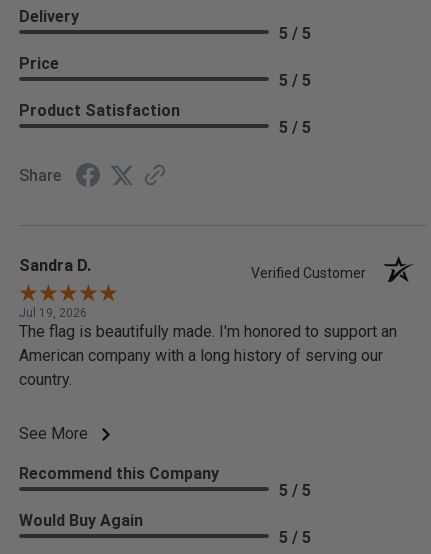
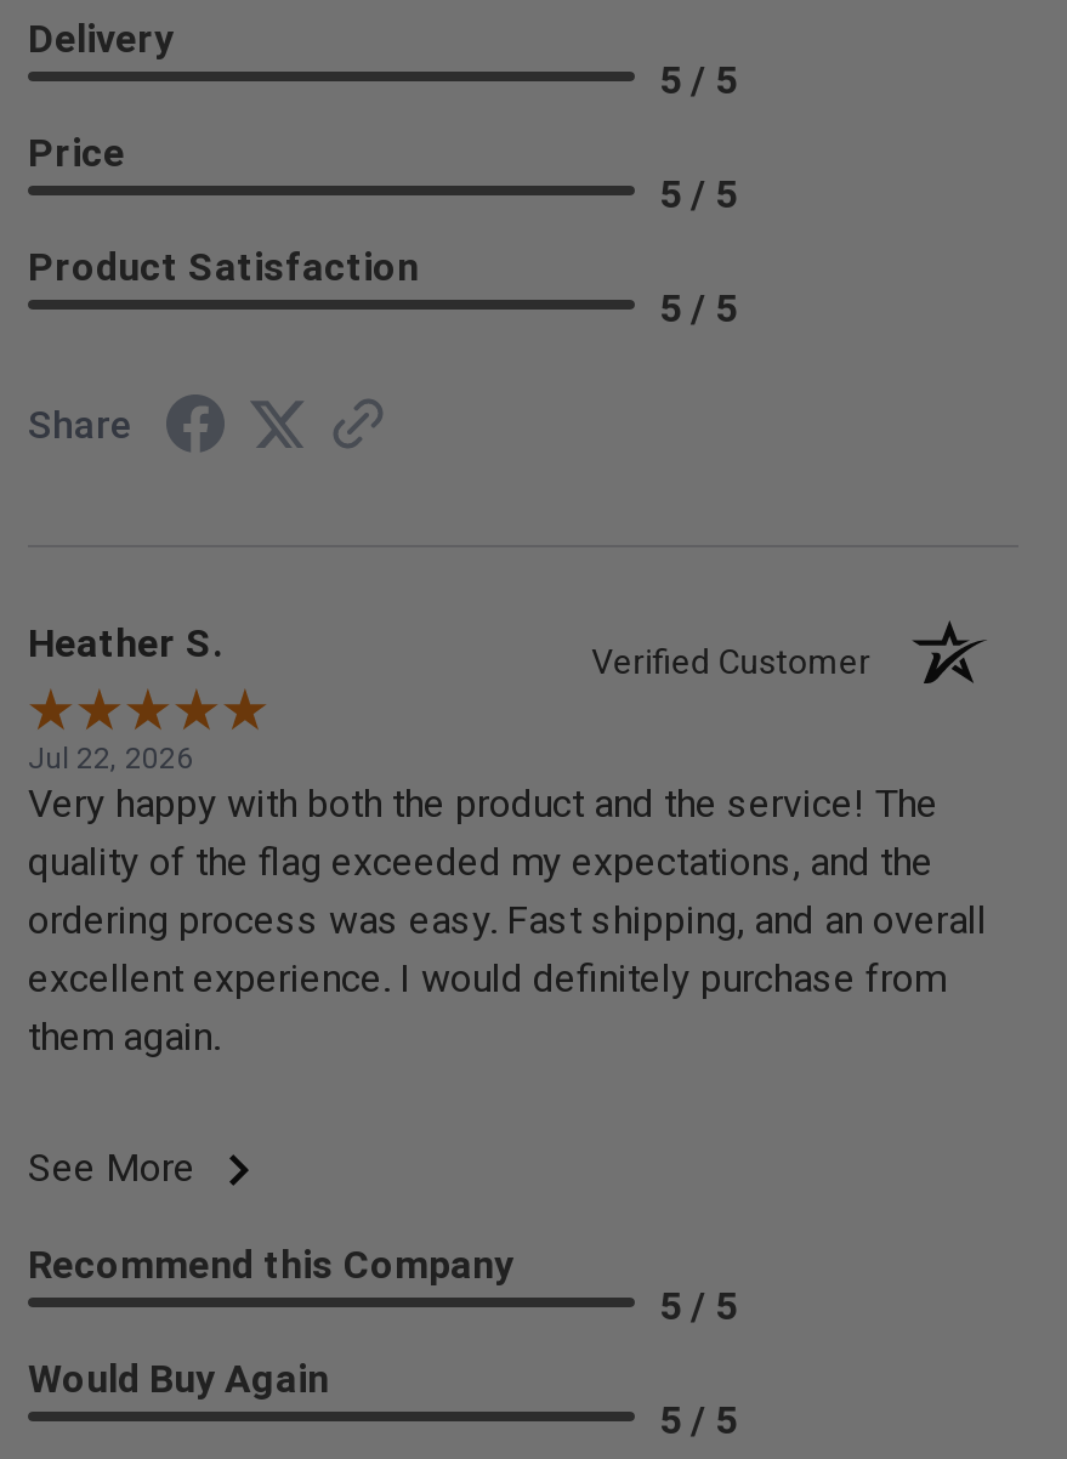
[19,256,91,275] Sandra D. -> [28,619,222,665] Heather S.
[19,306,397,389] Jul 19, 2026 | The flag is beautifully made. I'm honored to support an | American company with a long history of serving our | country. -> [28,741,987,1059] Jul 22, 2026 | Very happy with both the product and the service! The | quality of the flag exceeded my expectations, and the | ordering process was easy. Fast shipping, and an overall | excellent experience. I would definitely purchase from | them again.

